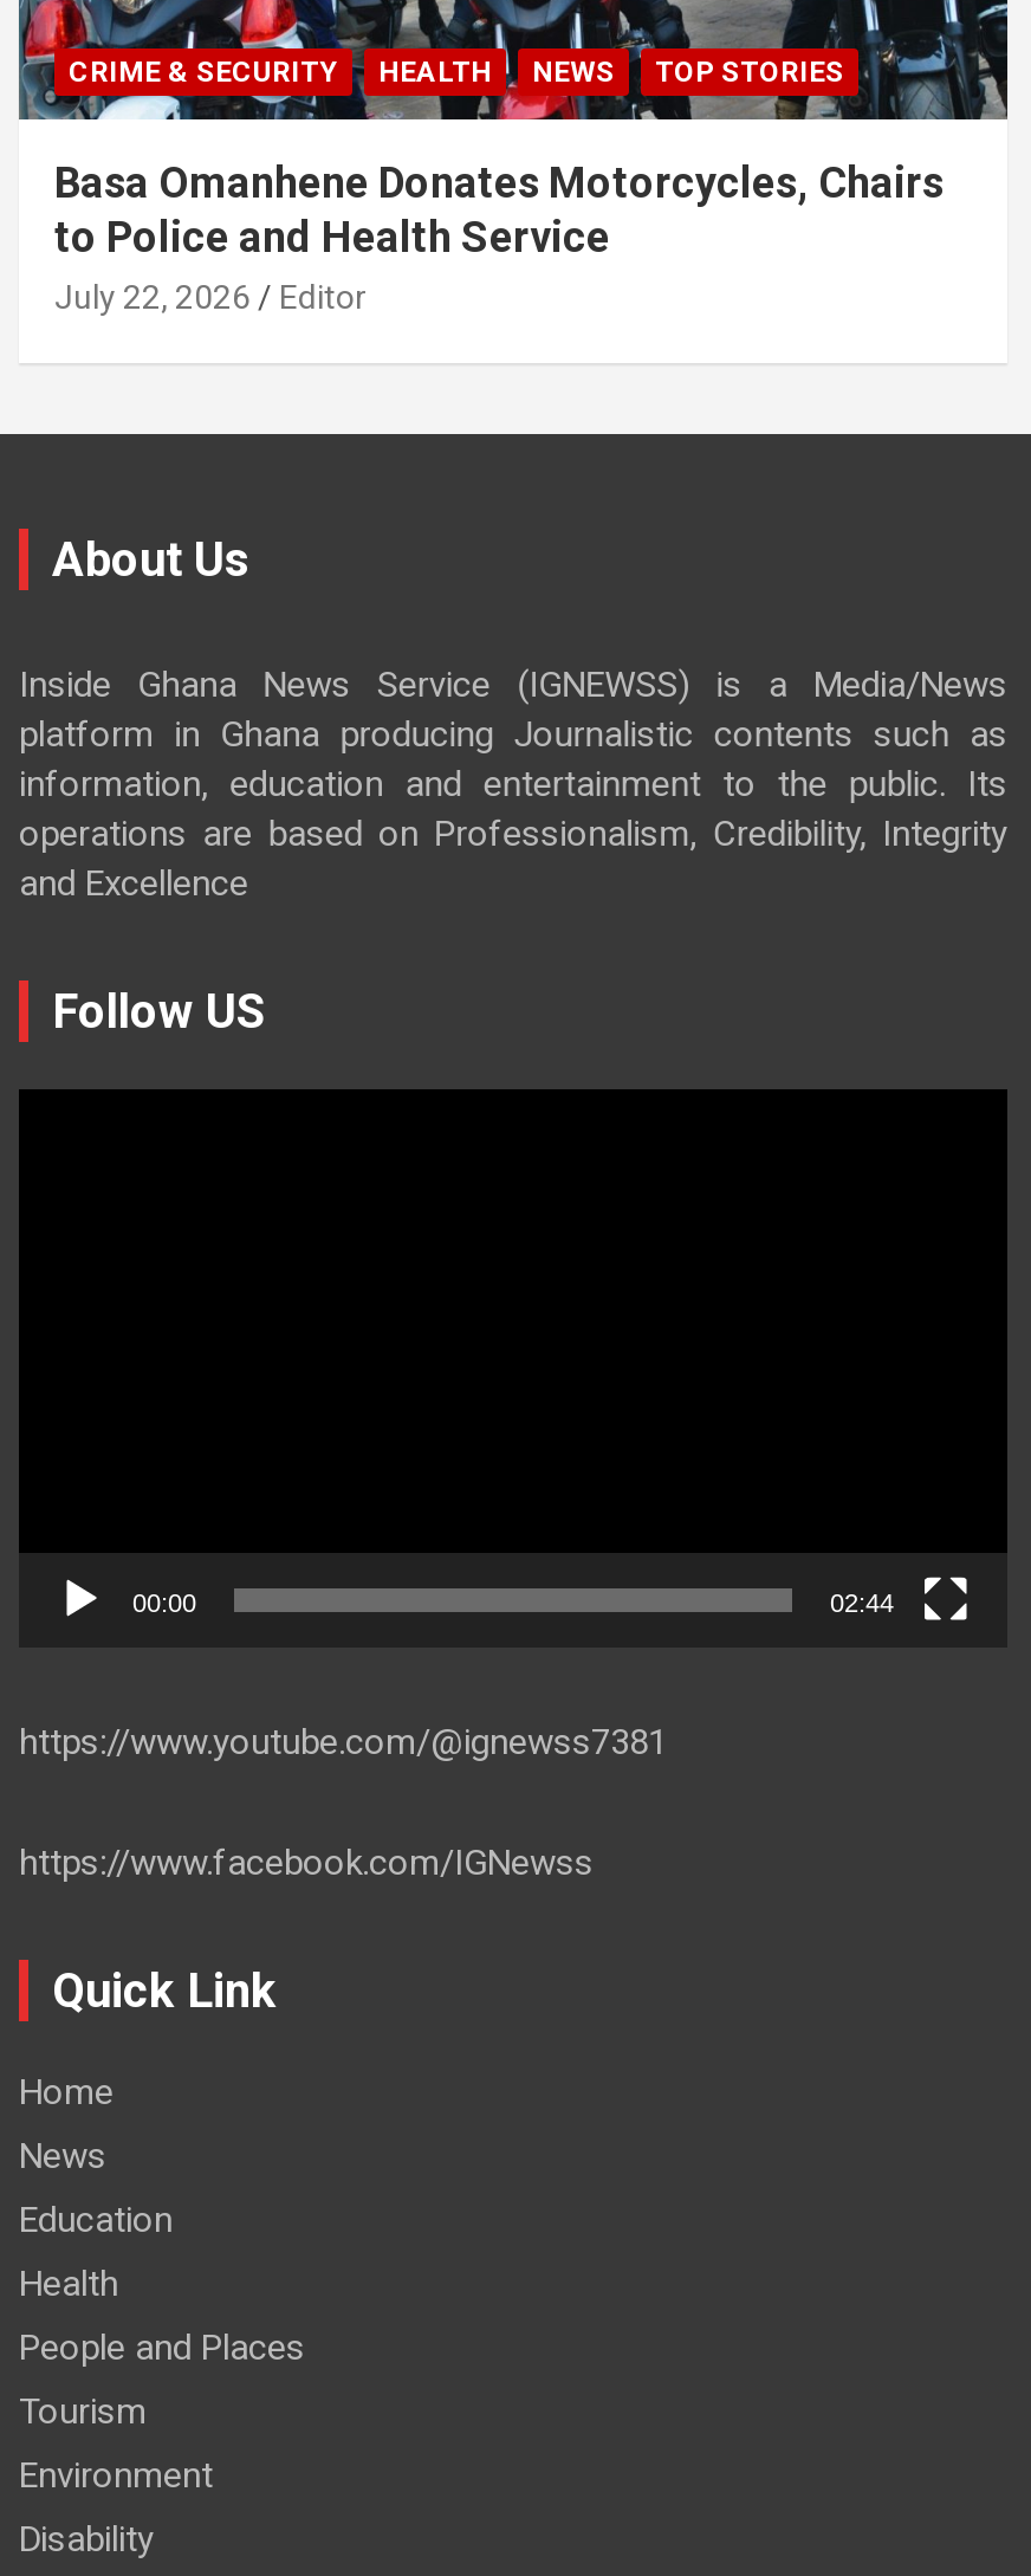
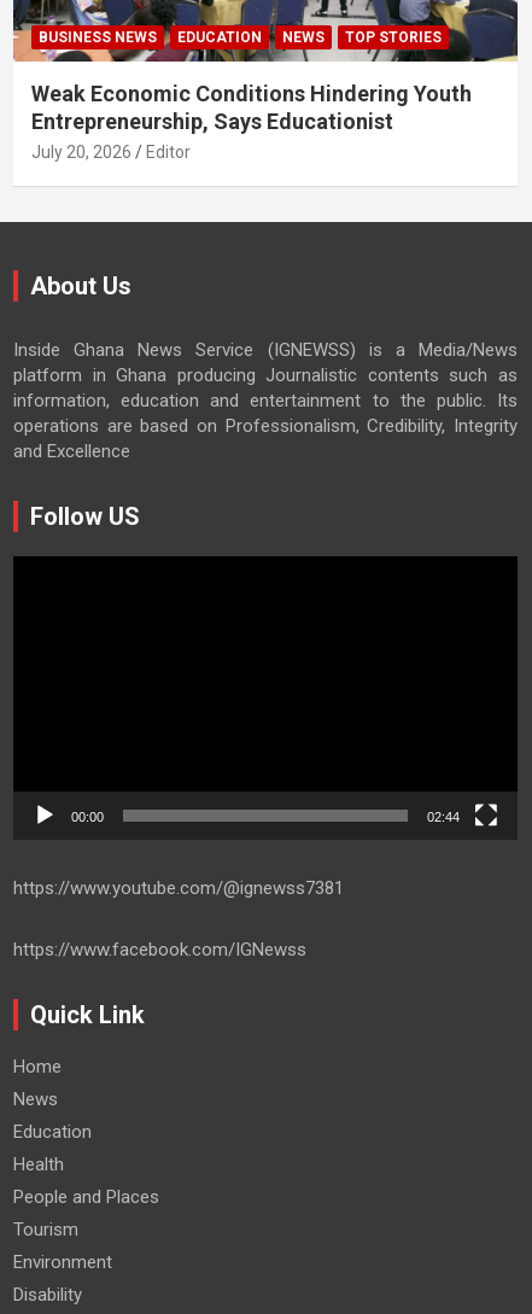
[69,57,492,90] CRIME & SECURITY | HEALTH -> [39,29,262,46] BUSINESS NEWS | EDUCATION
[54,158,944,317] Basa Omanhene Donates Motorcycles, Chairs | to Police and Health Service | July 22, 2026 -> [31,81,472,162] Weak Economic Conditions Hindering Youth | Entrepreneurship, Says Educationist | July 20, 2026

